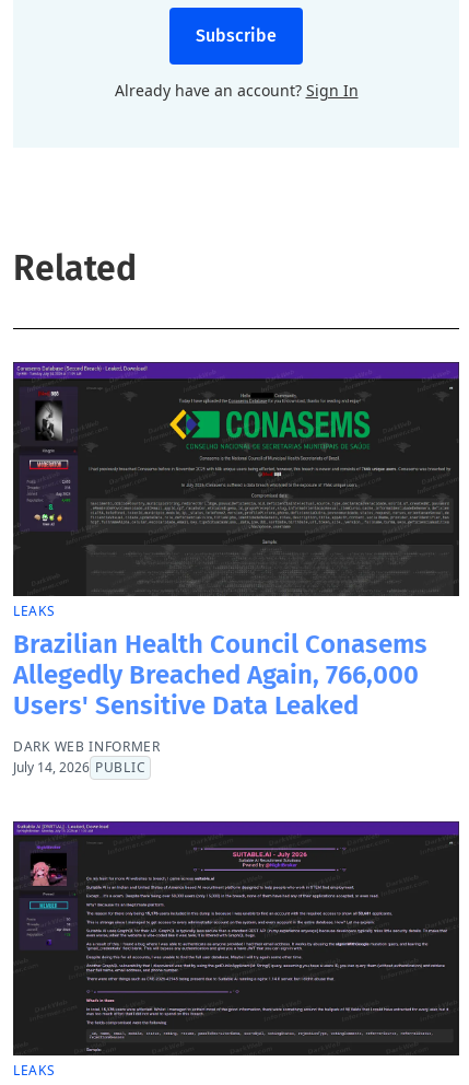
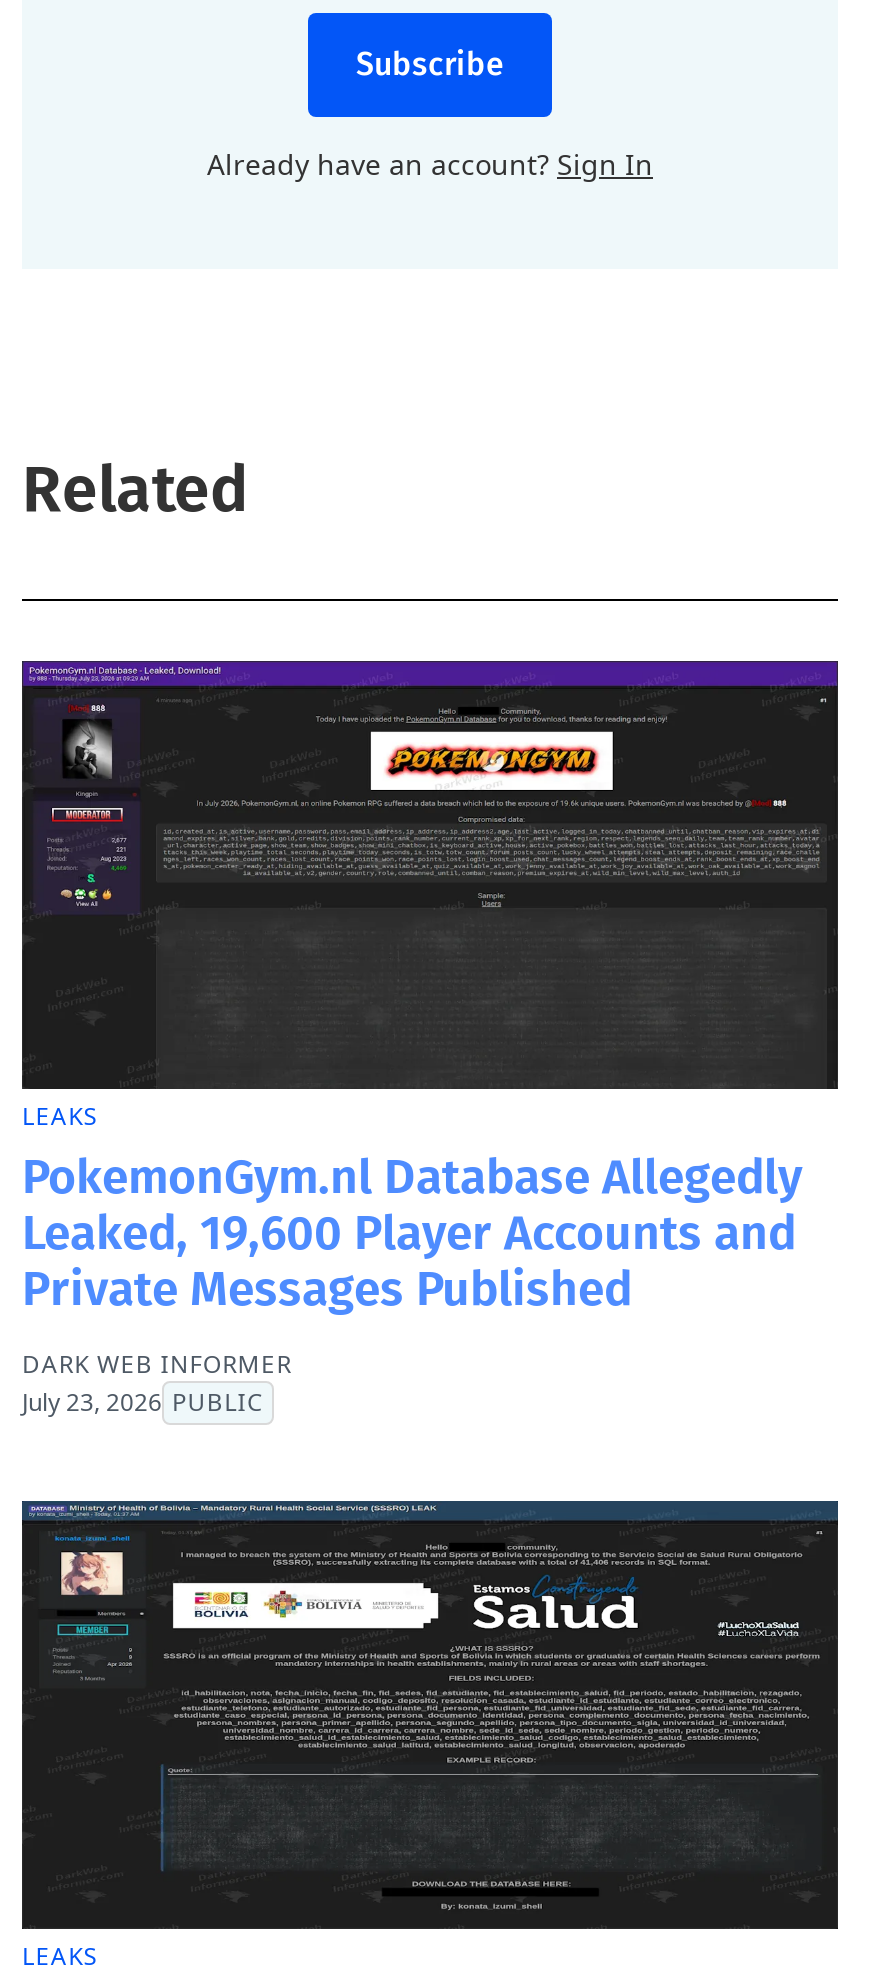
[13,366,459,530] [image] -> [22,669,838,963] [image]
[13,629,427,721] Brazilian Health Council Conasems | Allegedly Breached Again, 766,000 | Users' Sensitive Data Leaked -> [22,1149,802,1317] PokemonGym.nl Database Allegedly | Leaked, 19,600 Player Accounts and | Private Messages Published
[13,758,146,776] July 14, 2026 PUBLIC -> [22,1385,264,1419] July 23, 2026 PUBLIC
[13,822,459,1039] [image] -> [22,1503,838,1921] [image]

